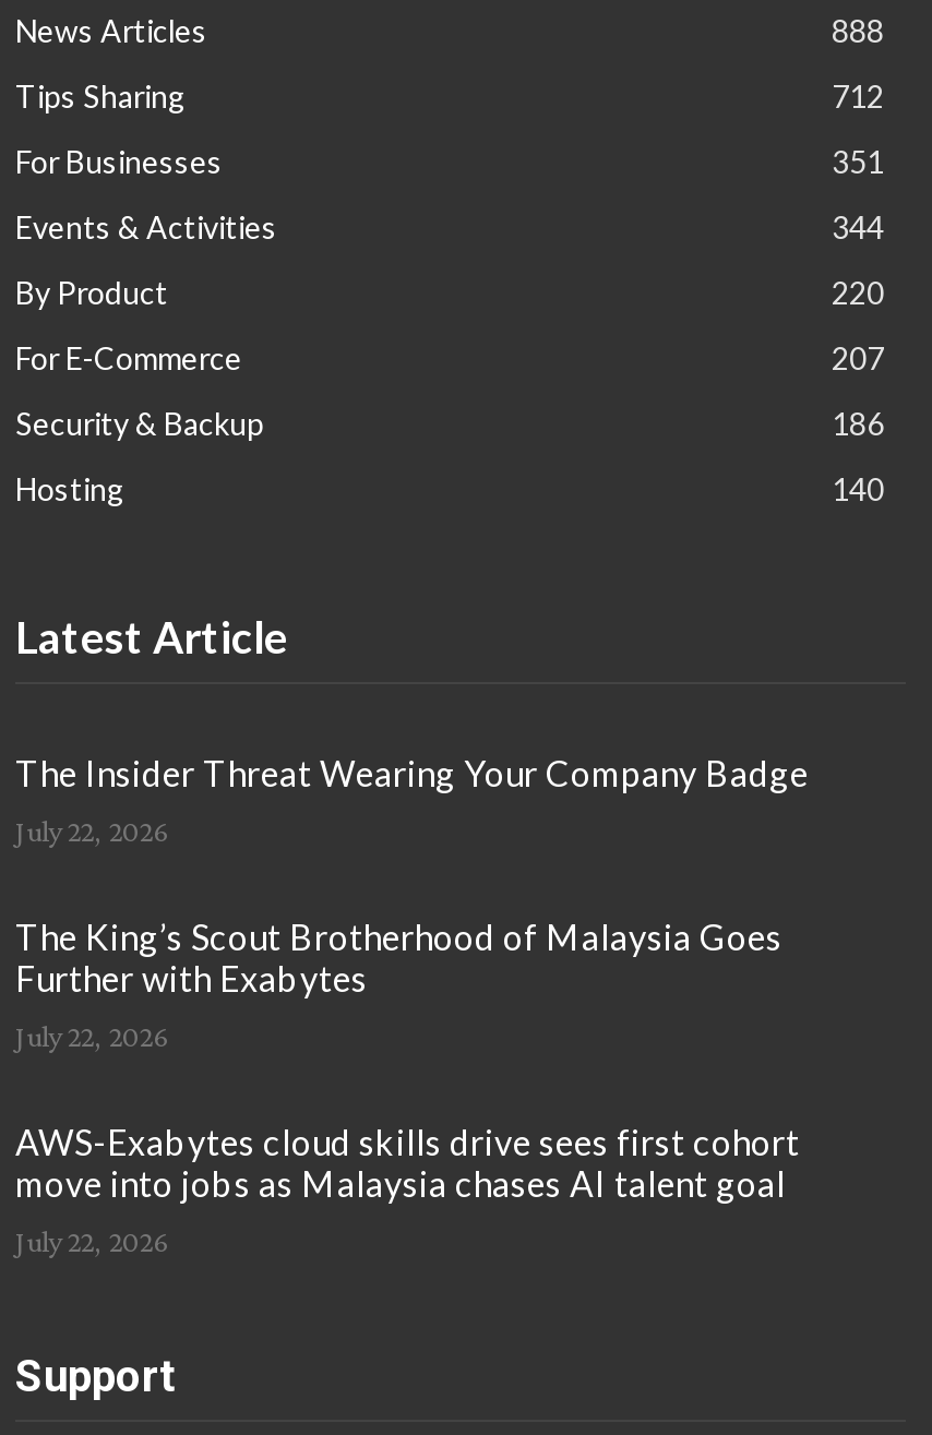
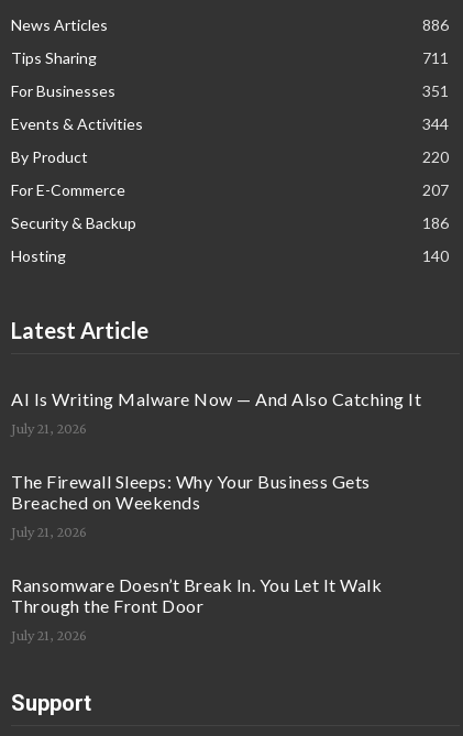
[832,12,884,50] 888 -> [422,16,449,34] 886
[832,78,884,115] 712 -> [422,49,449,67] 711
[15,752,809,794] The Insider Threat Wearing Your Company Badge -> [11,389,421,409] AI Is Writing Malware Now — And Also Catching It
[15,813,168,848] July 22, 2026 -> [11,419,87,437] July 21, 2026
[15,916,782,999] The King’s Scout Brotherhood of Malaysia Goes | Further with Exabytes -> [11,471,370,513] The Firewall Sleeps: Why Your Business Gets | Breached on Weekends
[15,1019,168,1053] July 22, 2026 -> [11,523,87,540] July 21, 2026
[15,1121,800,1204] AWS-Exabytes cloud skills drive sees first cohort | move into jobs as Malaysia chases AI talent goal -> [11,574,382,616] Ransomware Doesn’t Break In. You Let It Walk | Through the Front Door
[15,1224,168,1259] July 22, 2026 -> [11,626,87,644] July 21, 2026

